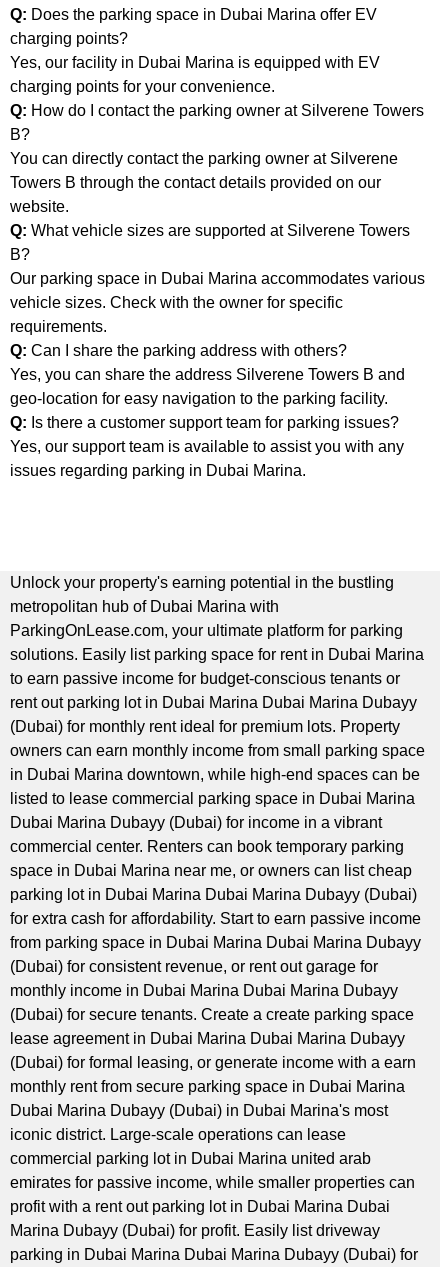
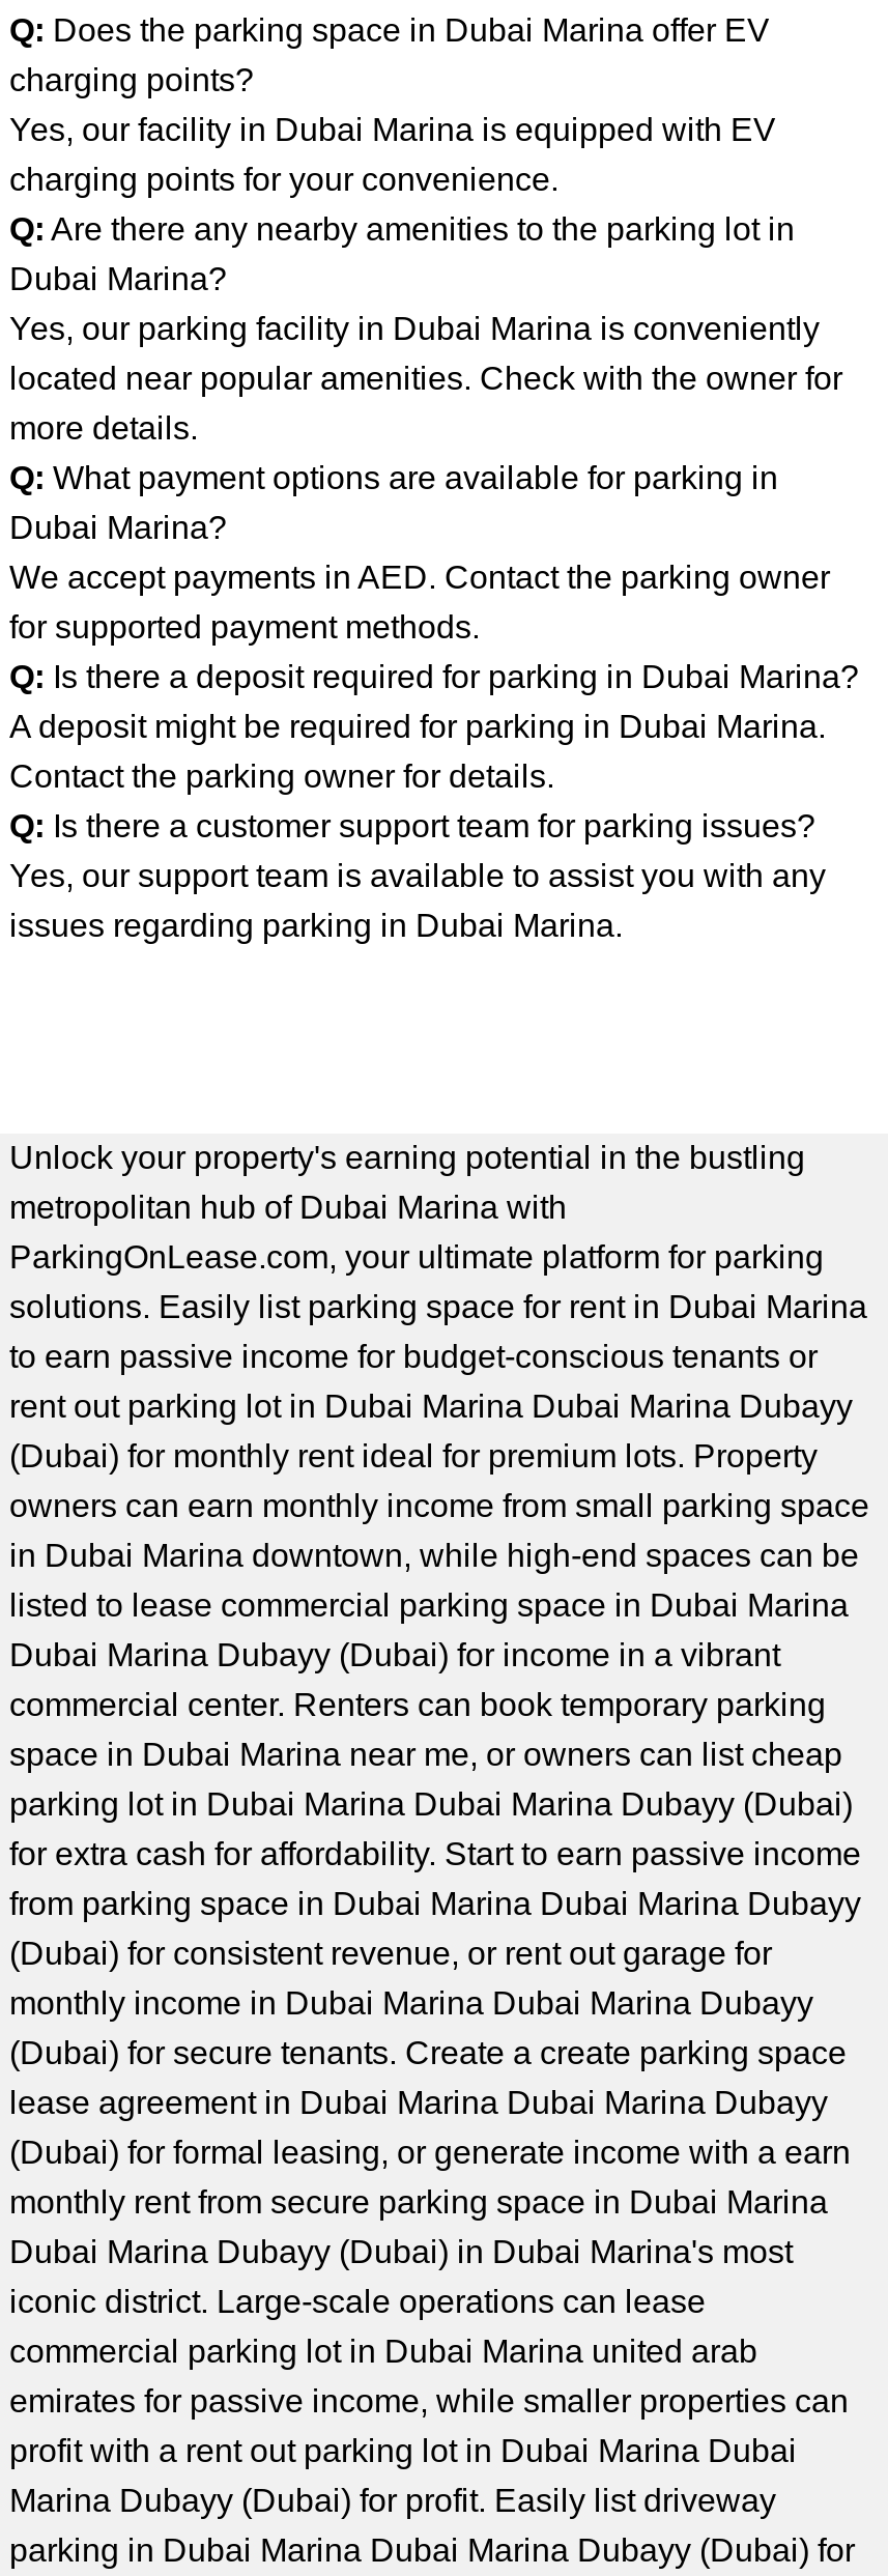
[10,102,425,407] Q: How do I contact the parking owner at Silverene Towers | B? | You can directly contact the parking owner at Silverene | Towers B through the contact details provided on our | website. | Q: What vehicle sizes are supported at Silverene Towers | B? | Our parking space in Dubai Marina accommodates various | vehicle sizes. Check with the owner for specific | requirements. | Q: Can I share the parking address with others? | Yes, you can share the address Silverene Towers B and | geo-location for easy navigation to the parking facility. -> [9,211,859,793] Q: Are there any nearby amenities to the parking lot in | Dubai Marina? | Yes, our parking facility in Dubai Marina is conveniently | located near popular amenities. Check with the owner for | more details. | Q: What payment options are available for parking in | Dubai Marina? | We accept payments in AED. Contact the parking owner | for supported payment methods. | Q: Is there a deposit required for parking in Dubai Marina? | A deposit might be required for parking in Dubai Marina. | Contact the parking owner for details.

